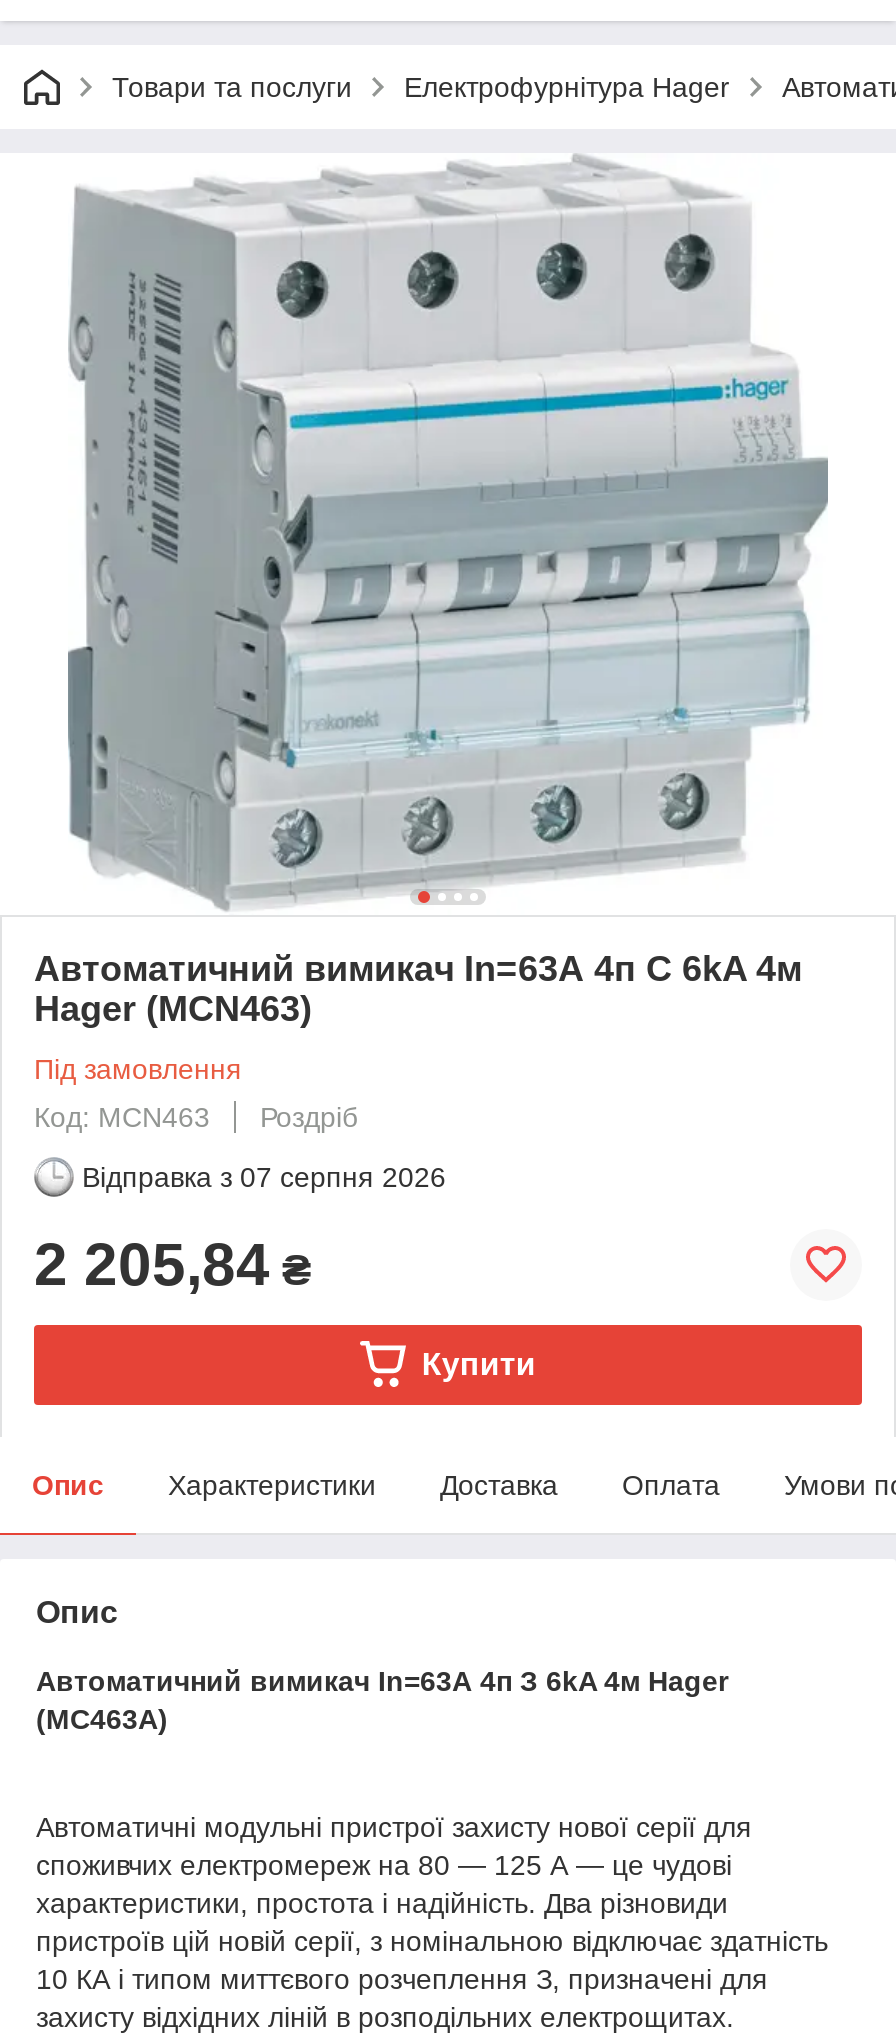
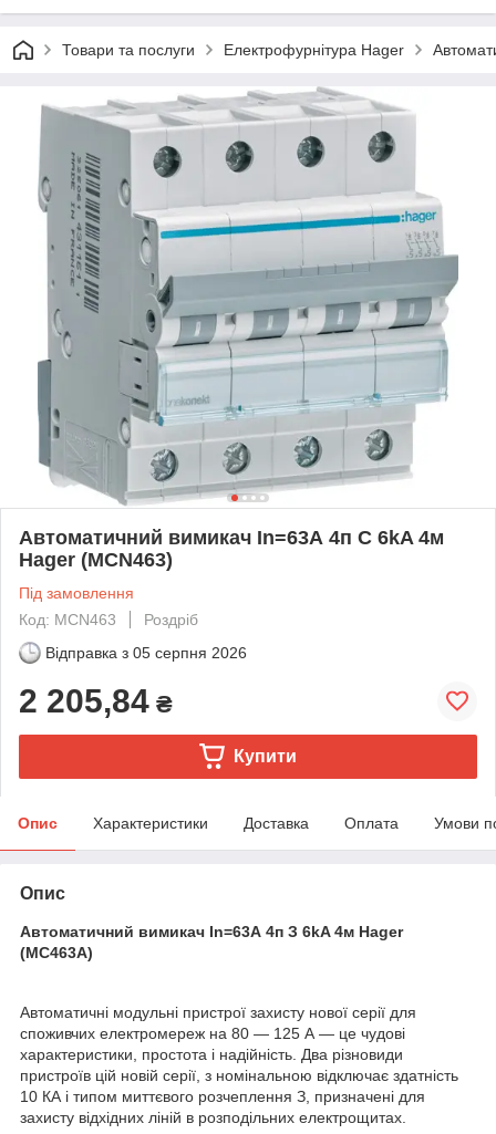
[82,1161,446,1193] Відправка з 07 серпня 2026 -> [45,644,247,661] Відправка з 05 серпня 2026

